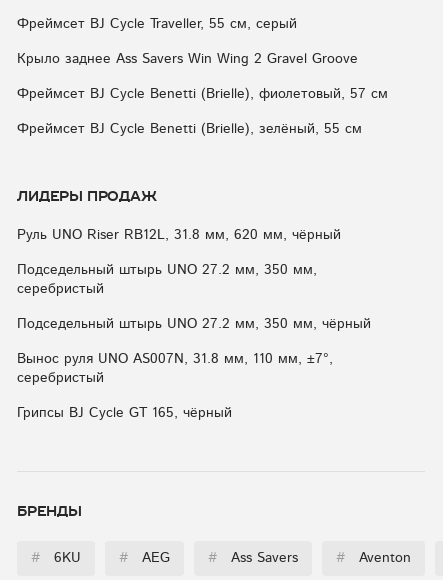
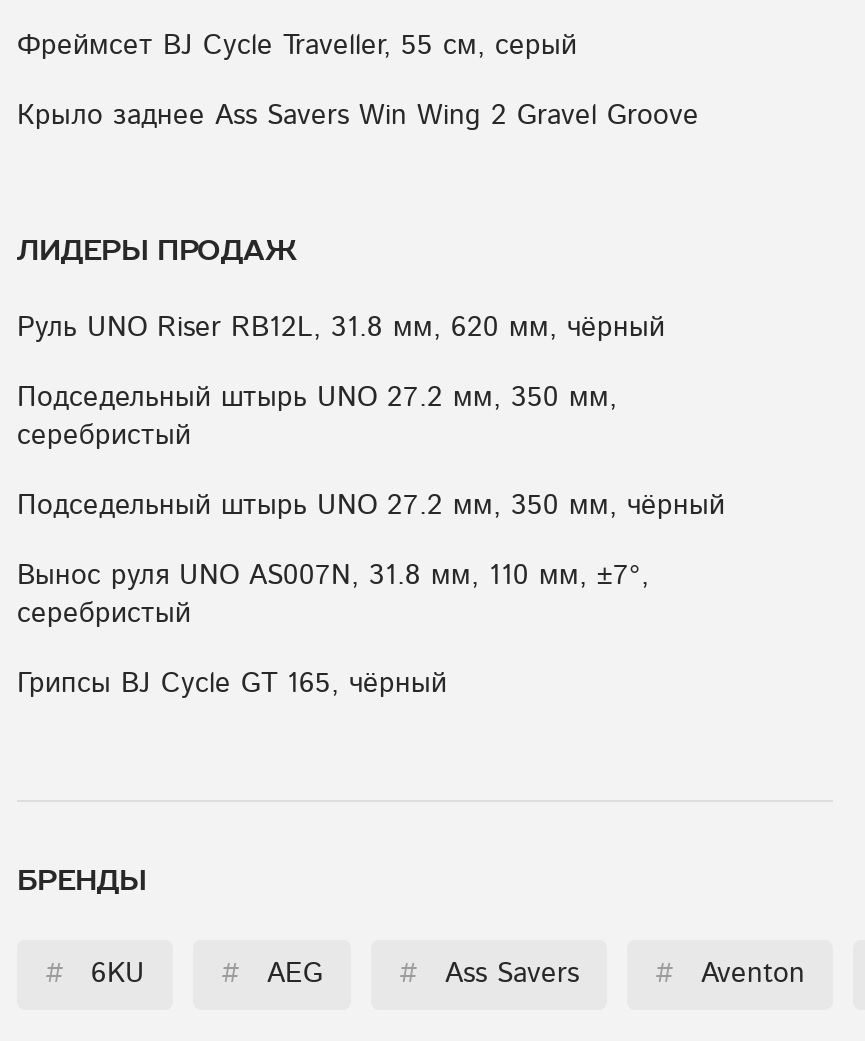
[17,87,388,136] Фреймсет BJ Cycle Benetti (Brielle), фиолетовый, 57 см | Фреймсет BJ Cycle Benetti (Brielle), зелёный, 55 см -> none

